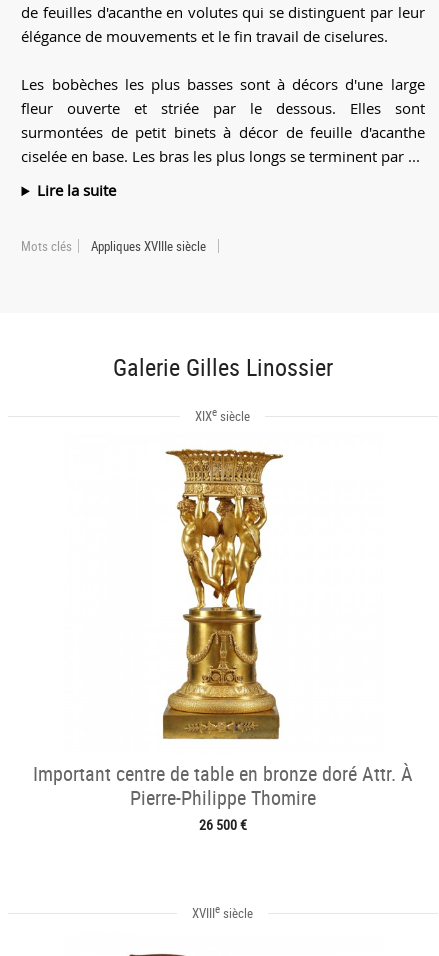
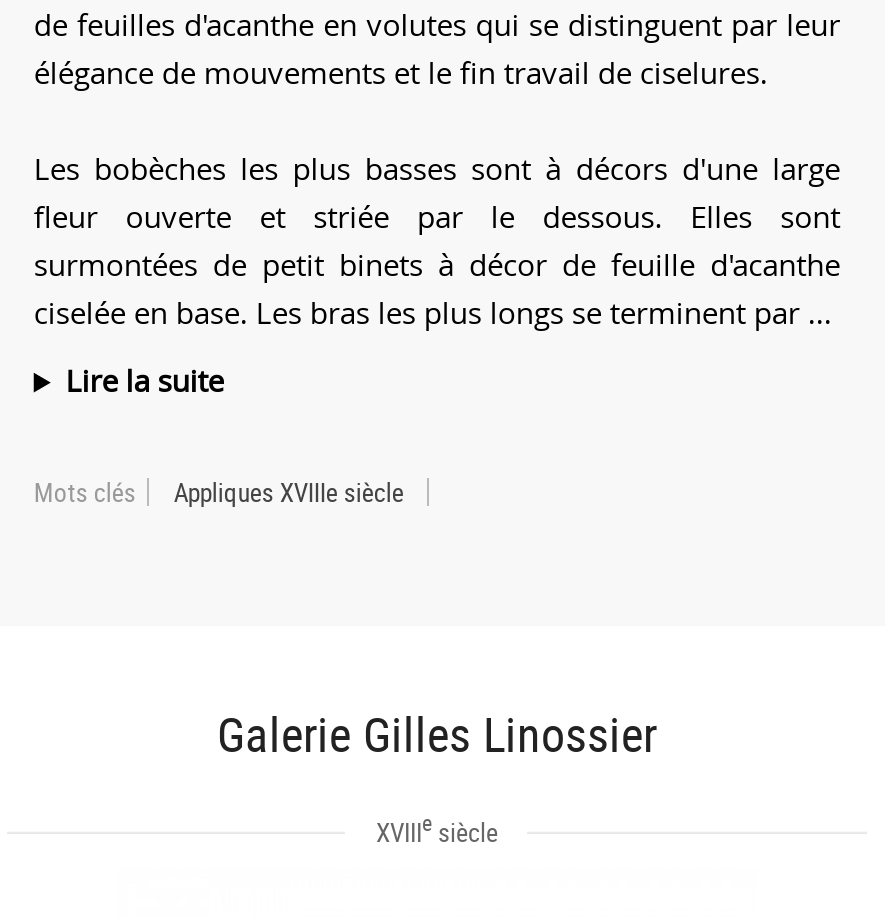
[195,405,250,425] XIXe siècle -> none
[33,448,413,834] [image] | Important centre de table en bronze doré Attr. À | Pierre-Philippe Thomire | 26 500 € -> none

